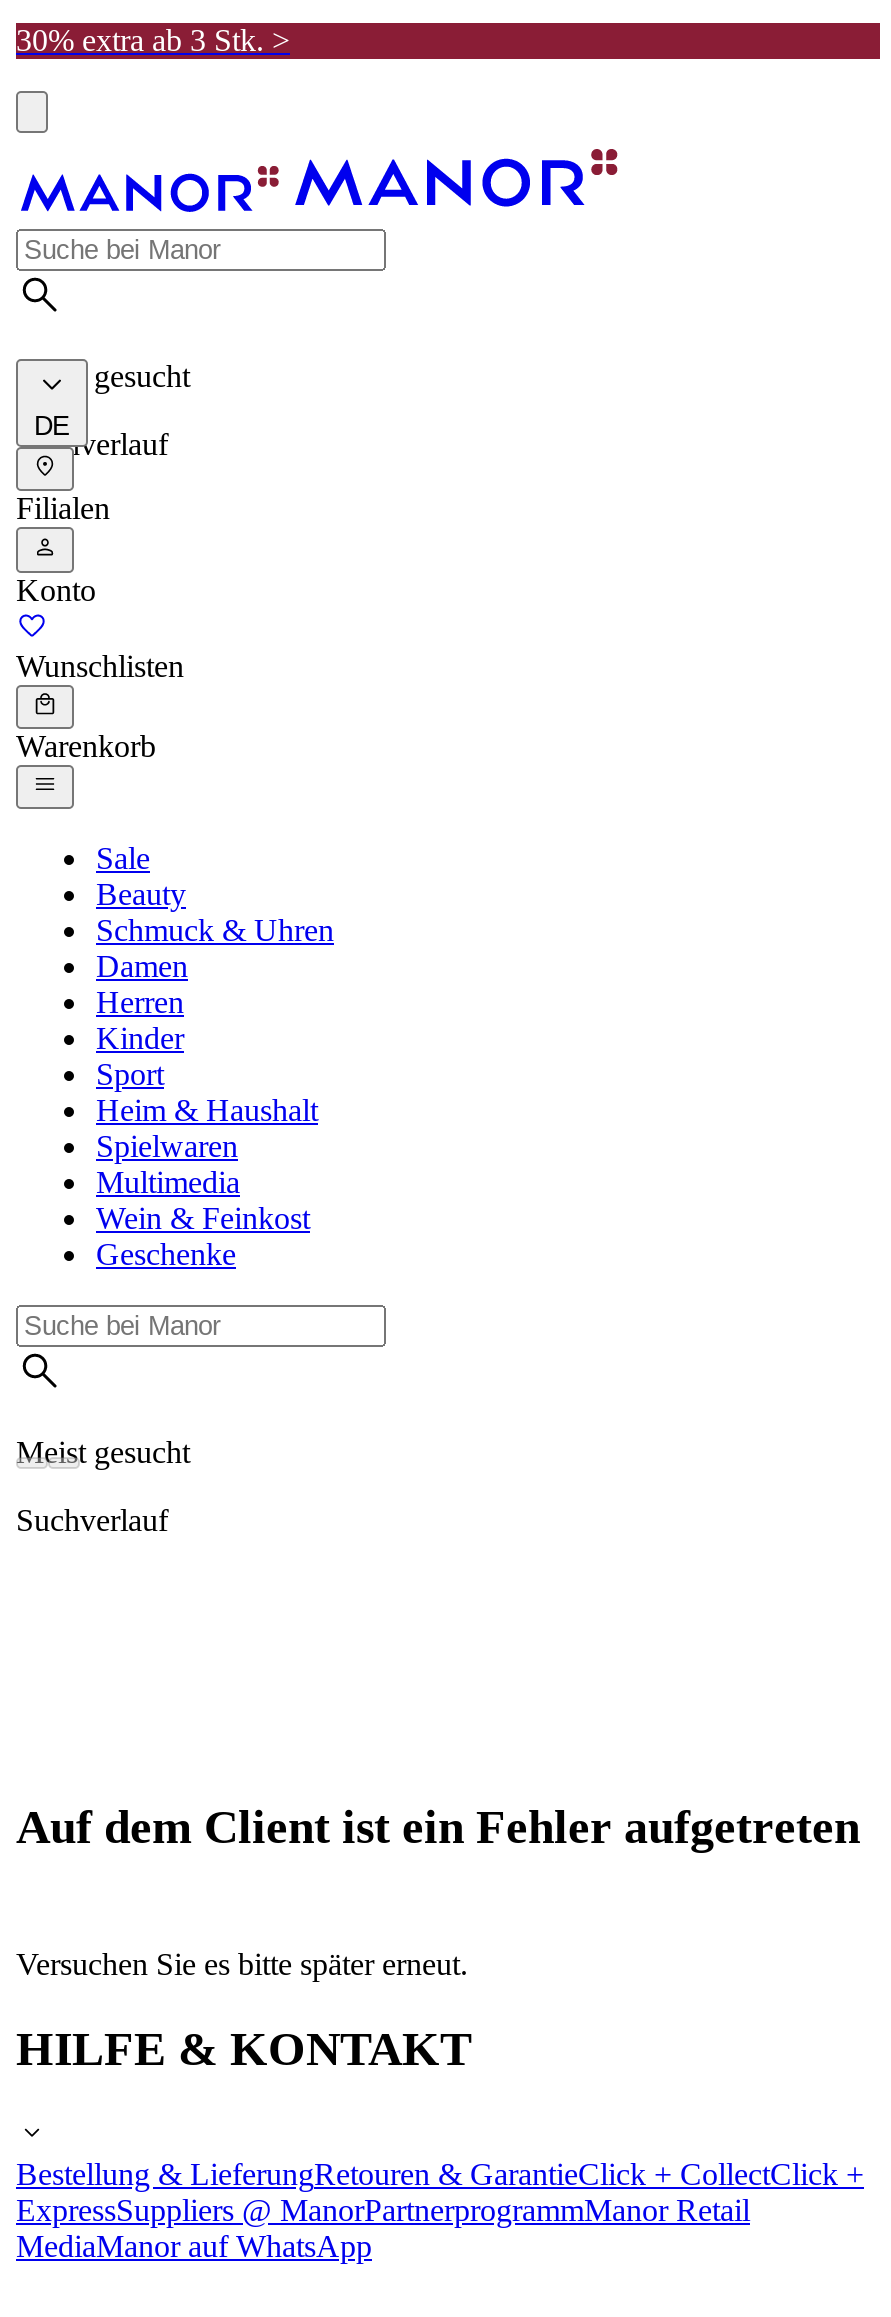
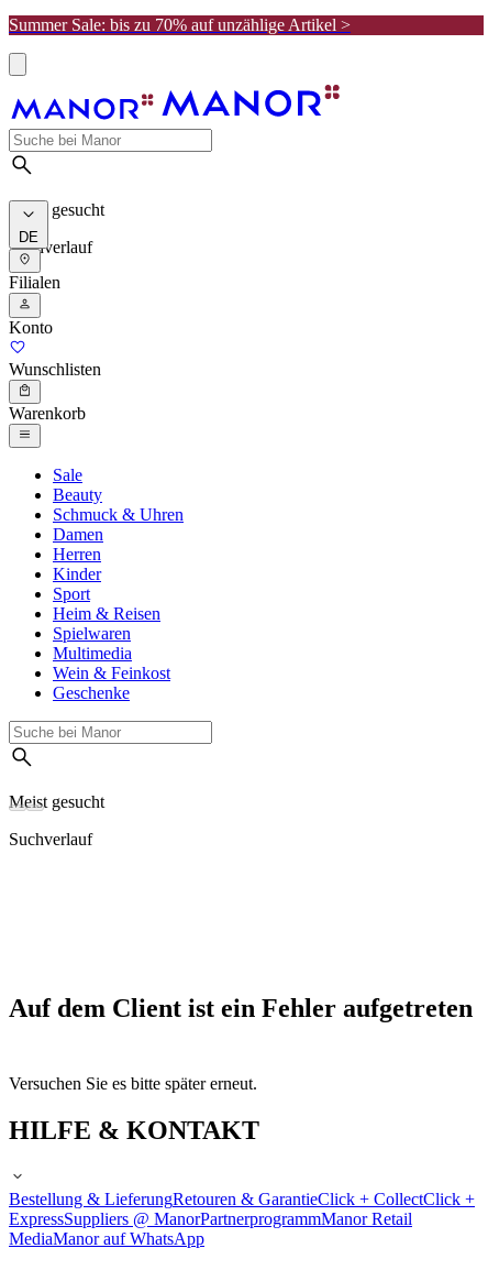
[16,23,290,57] 30% extra ab 3 Stk. > -> [9,15,351,34] Summer Sale: bis zu 70% auf unzählige Artikel >
[96,1094,318,1128] Heim & Haushalt -> [53,605,160,623] Heim & Reisen

